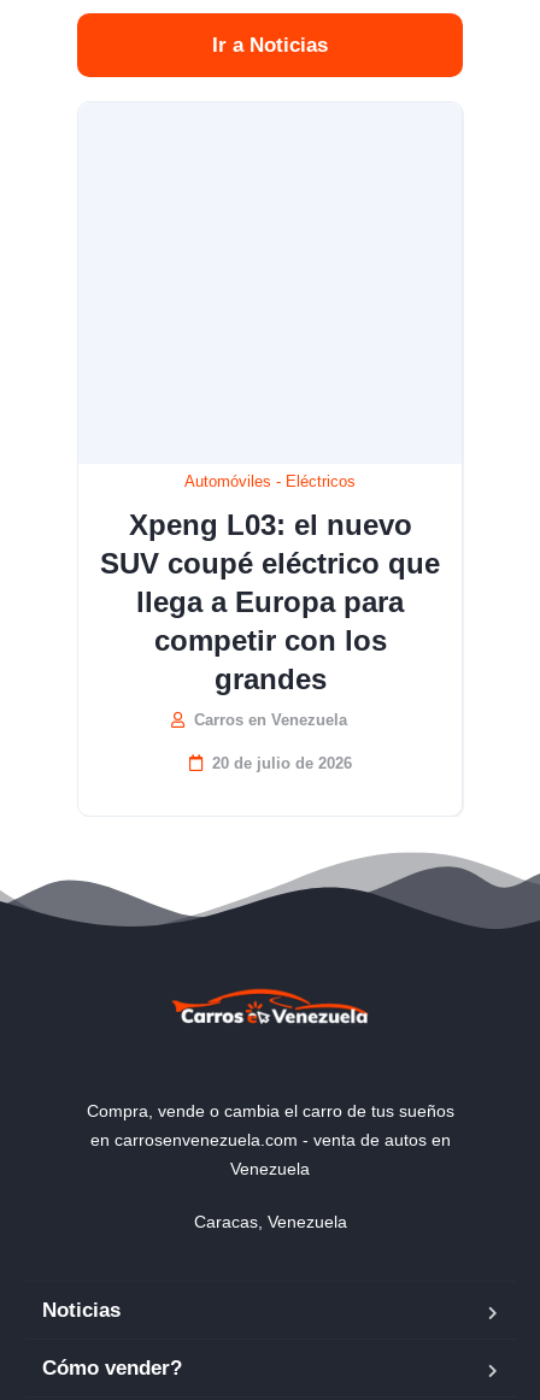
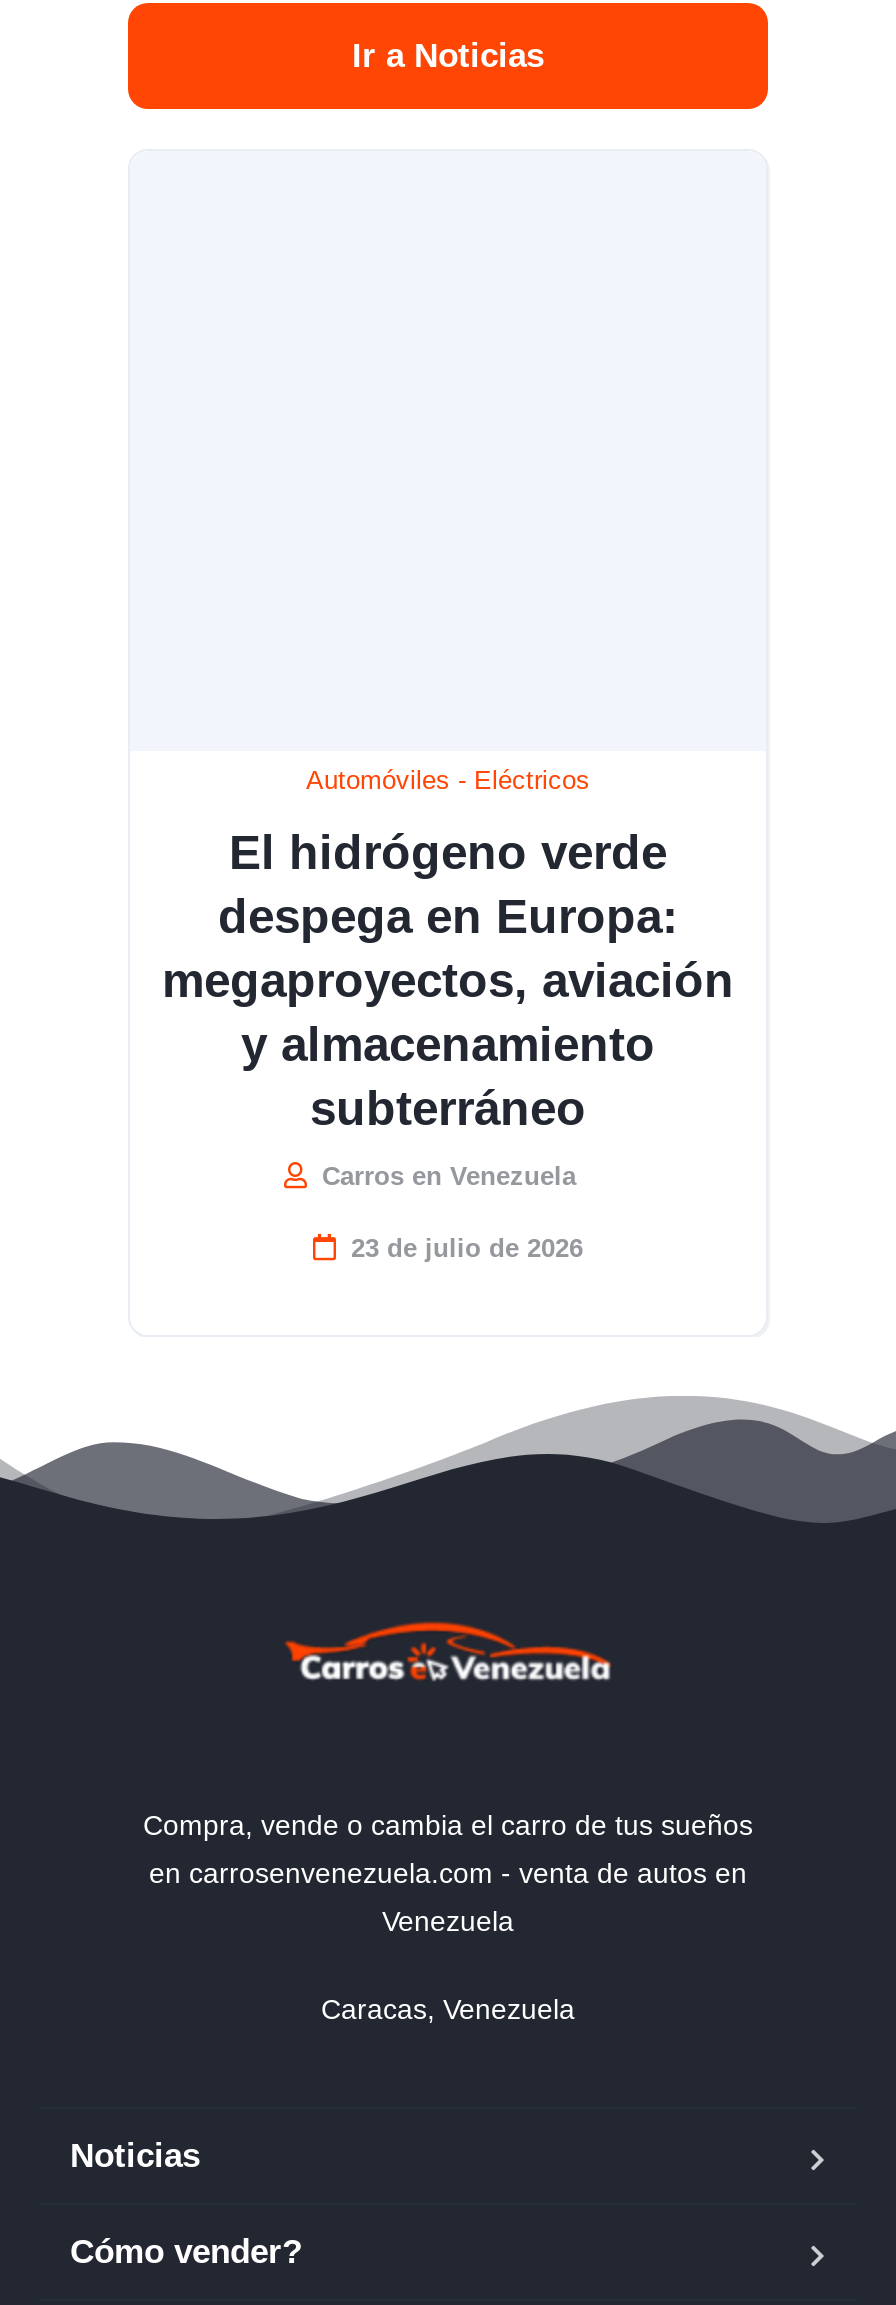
[100,508,440,695] Xpeng L03: el nuevo | SUV coupé eléctrico que | llega a Europa para | competir con los | grandes -> [162,824,734,1134] El hidrógeno verde | despega en Europa: | megaproyectos, aviación | y almacenamiento | subterráneo
[212,754,351,772] 20 de julio de 2026 -> [351,1232,583,1262] 23 de julio de 2026

